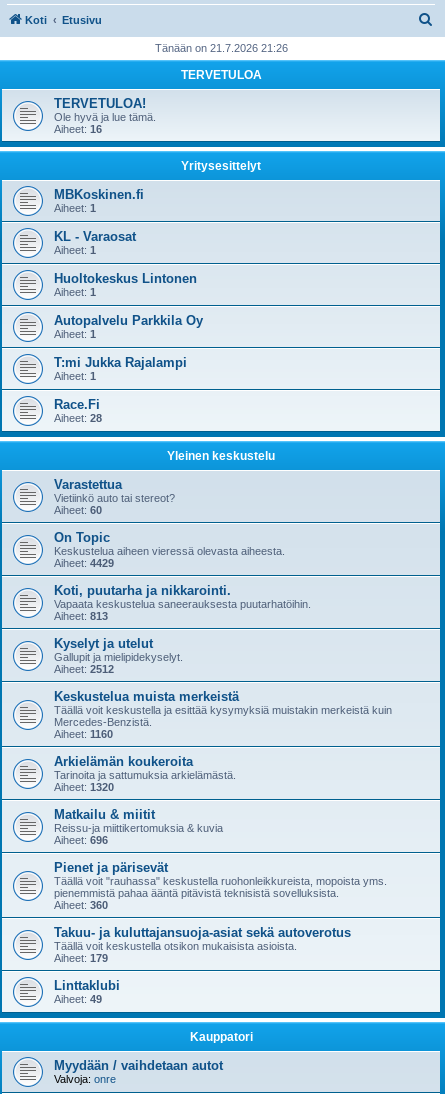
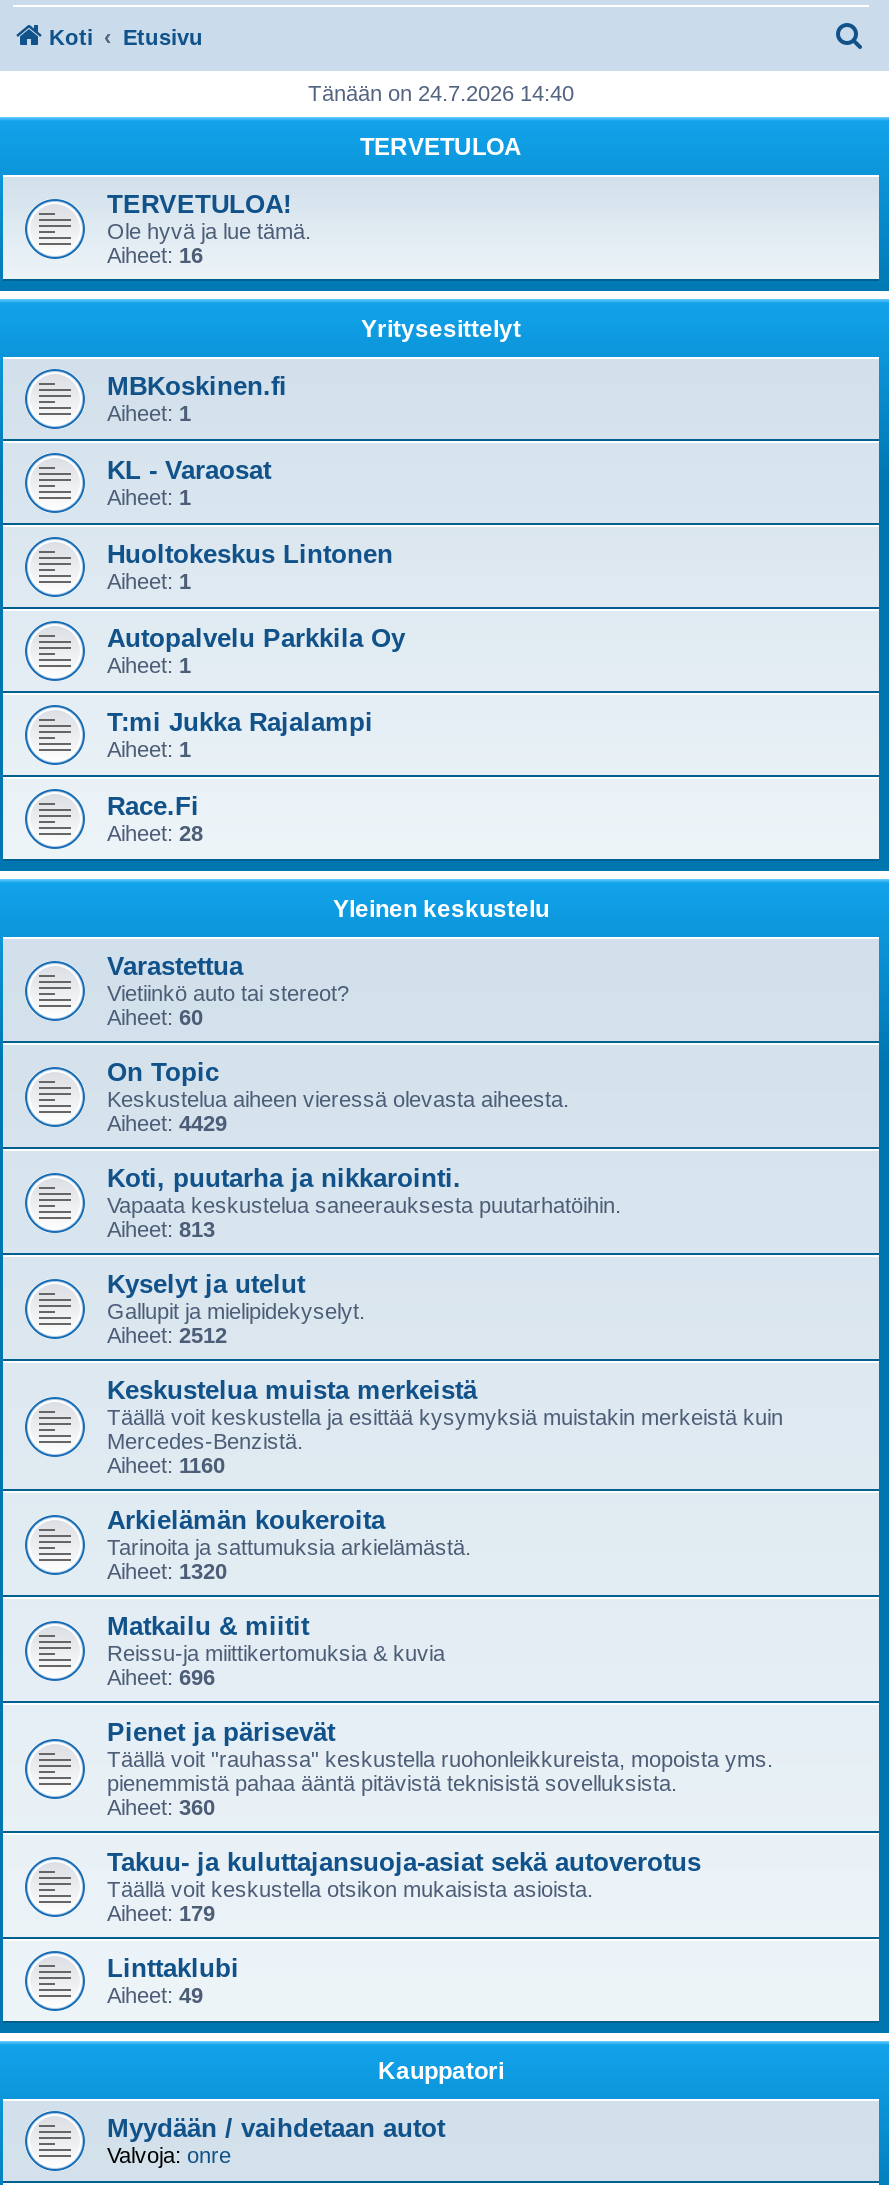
[154,42,287,54] Tänään on 21.7.2026 21:26 -> [308,81,574,105] Tänään on 24.7.2026 14:40

